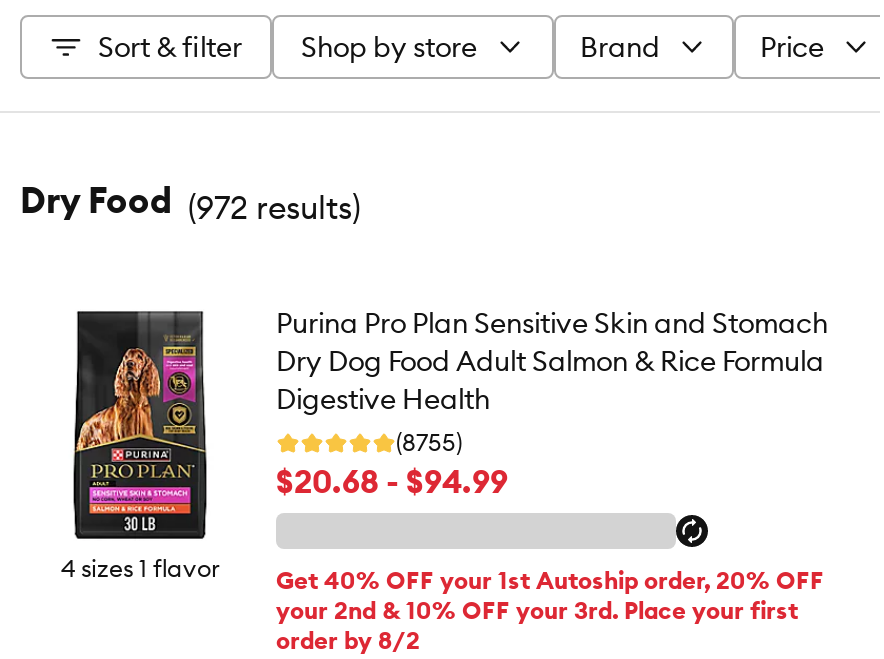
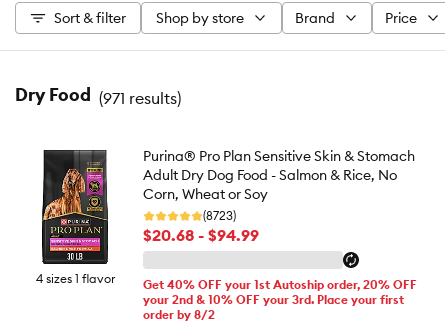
[46,177,360,226] Dry Food (972 results) -> [28,83,181,108] Dry Food (971 results)
[276,305,828,457] Purina Pro Plan Sensitive Skin and Stomach | Dry Dog Food Adult Salmon & Rice Formula | Digestive Health | (8755) -> [143,147,415,223] Purina® Pro Plan Sensitive Skin & Stomach | Adult Dry Dog Food - Salmon & Rice, No | Corn, Wheat or Soy | (8723)

